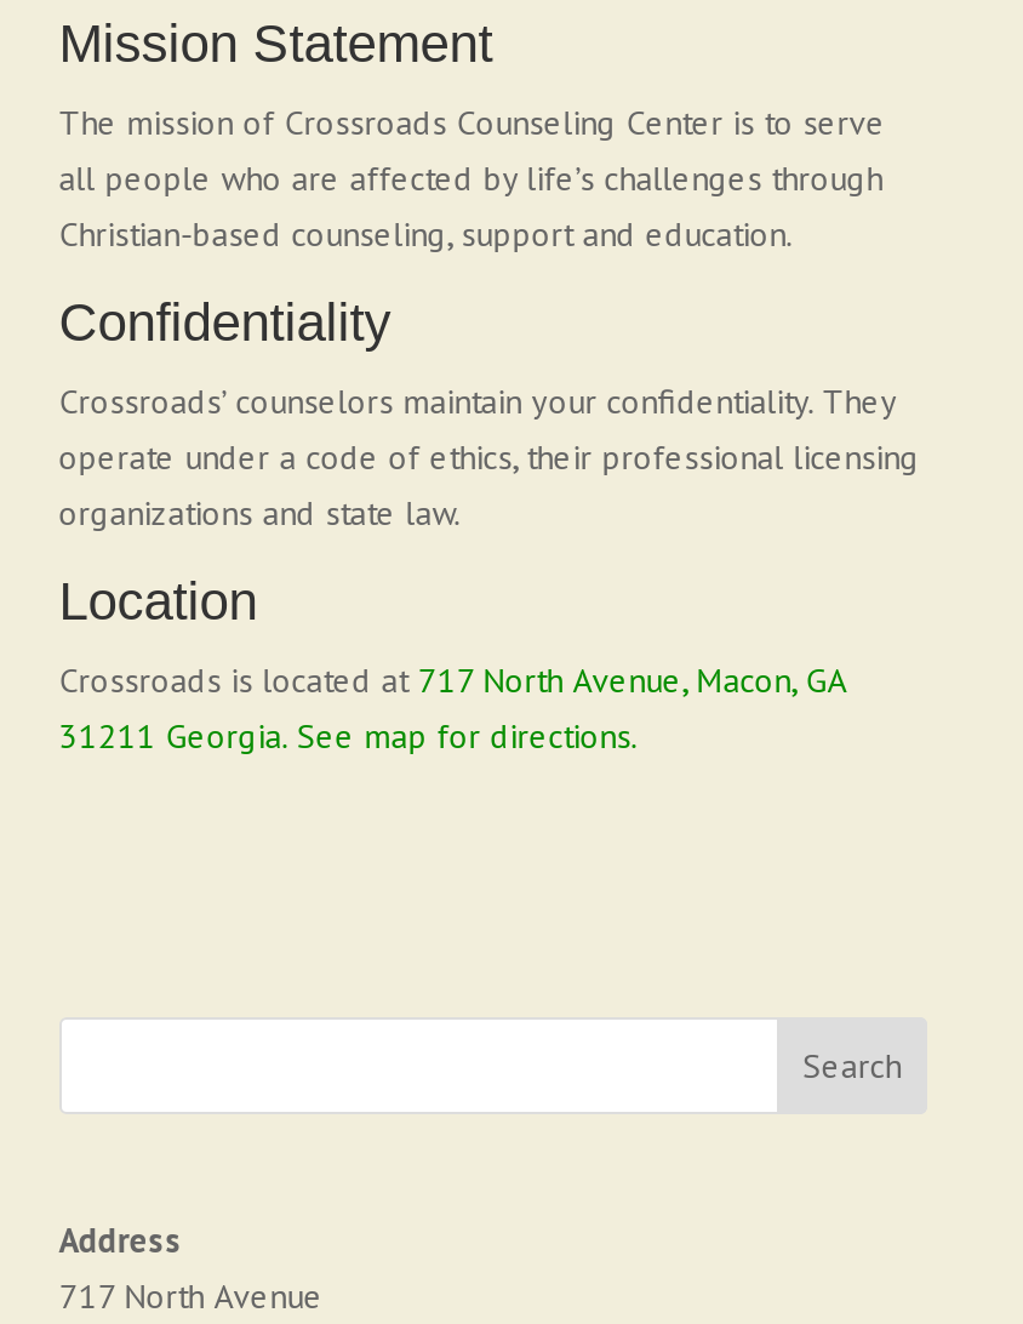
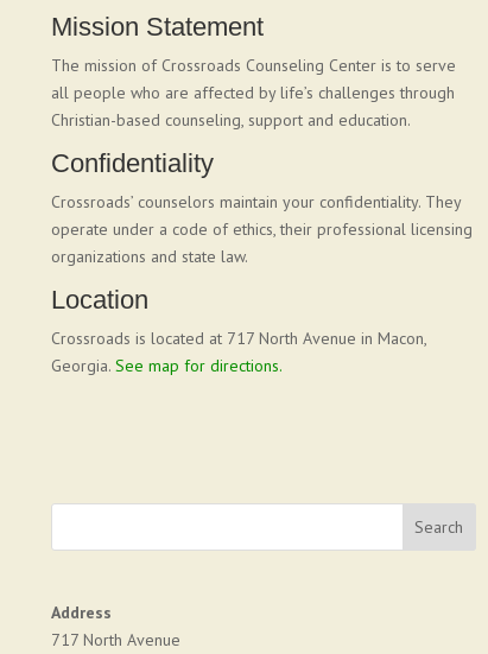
[59,657,844,757] Crossroads is located at 717 North Avenue, Macon, GA | 31211 Georgia. See map for directions. -> [51,328,426,376] Crossroads is located at 717 North Avenue in Macon, | Georgia. See map for directions.

